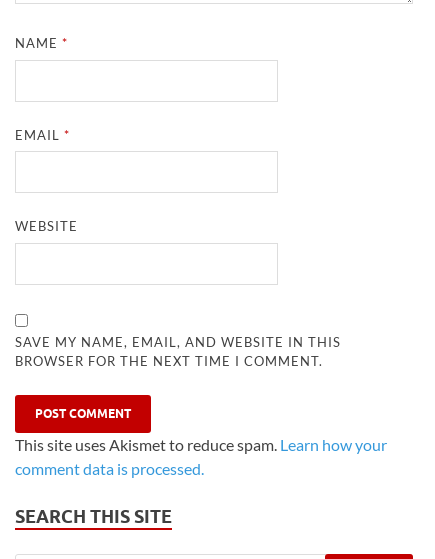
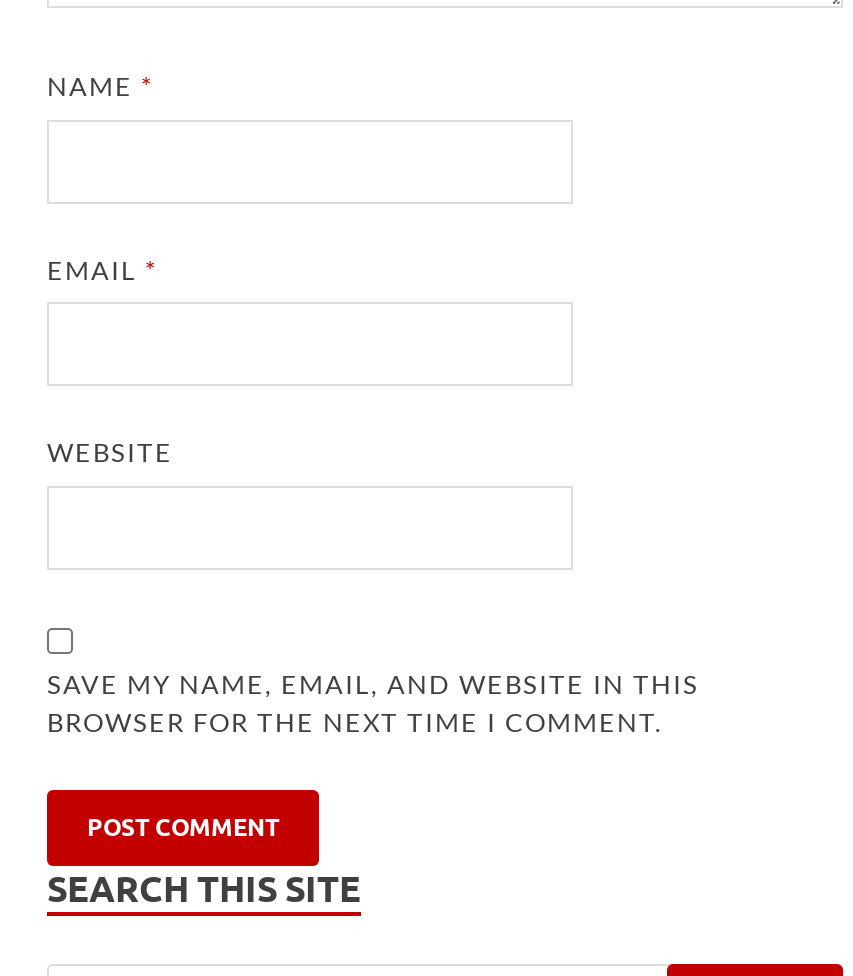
[15,435,387,478] This site uses Akismet to reduce spam. Learn how your | comment data is processed. -> none

